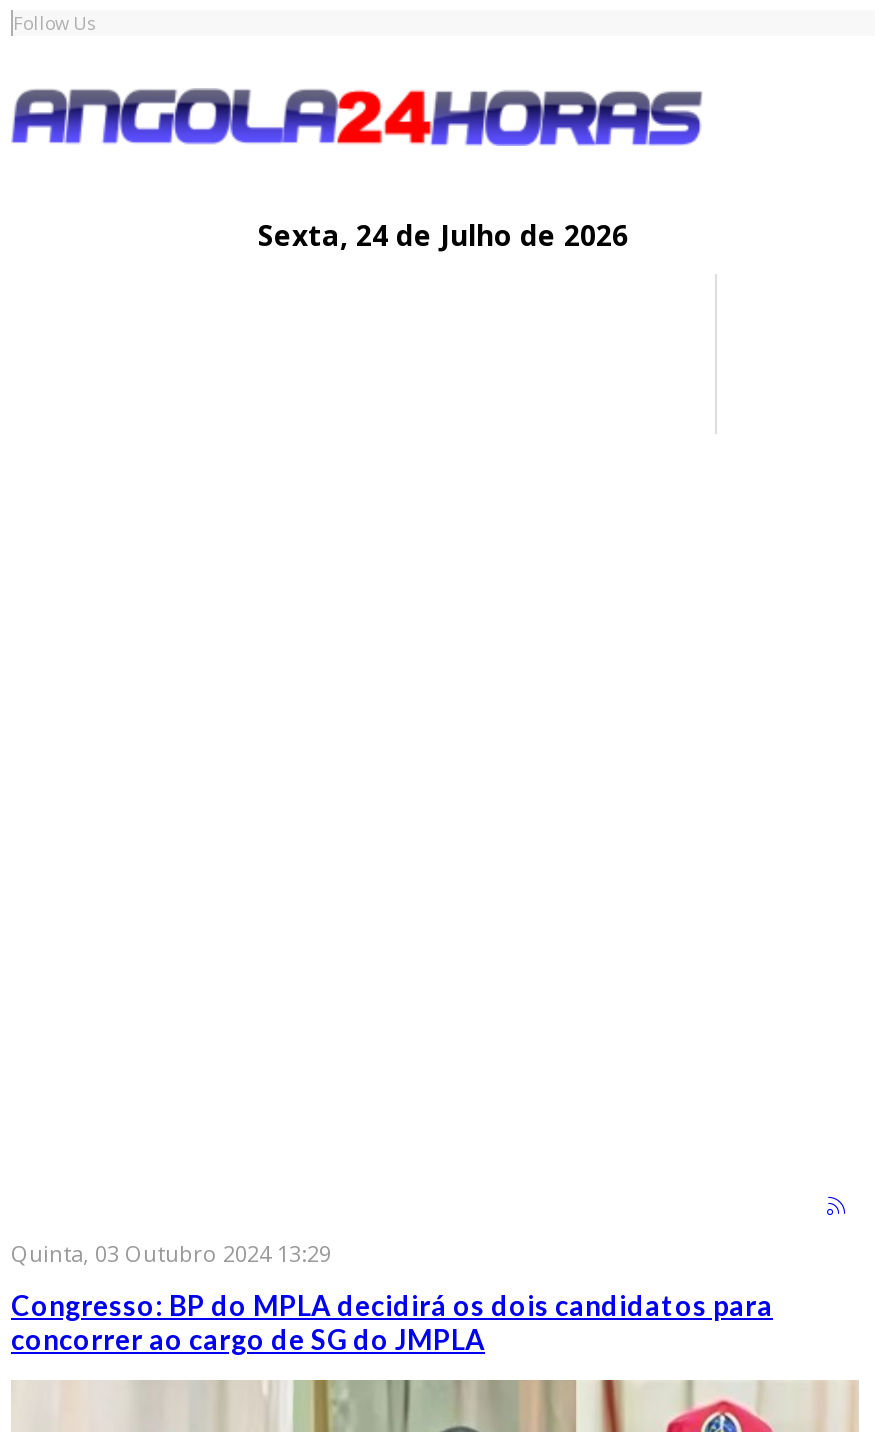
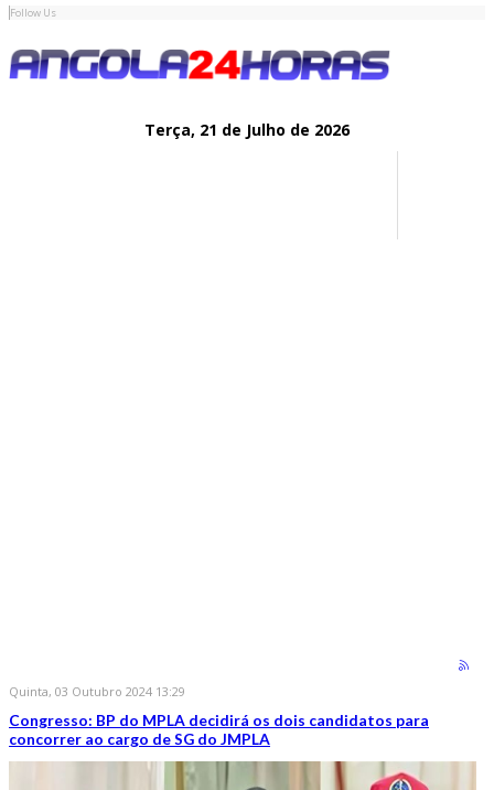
[258,216,628,254] Sexta, 24 de Julho de 2026 -> [144,119,350,140] Terça, 21 de Julho de 2026

